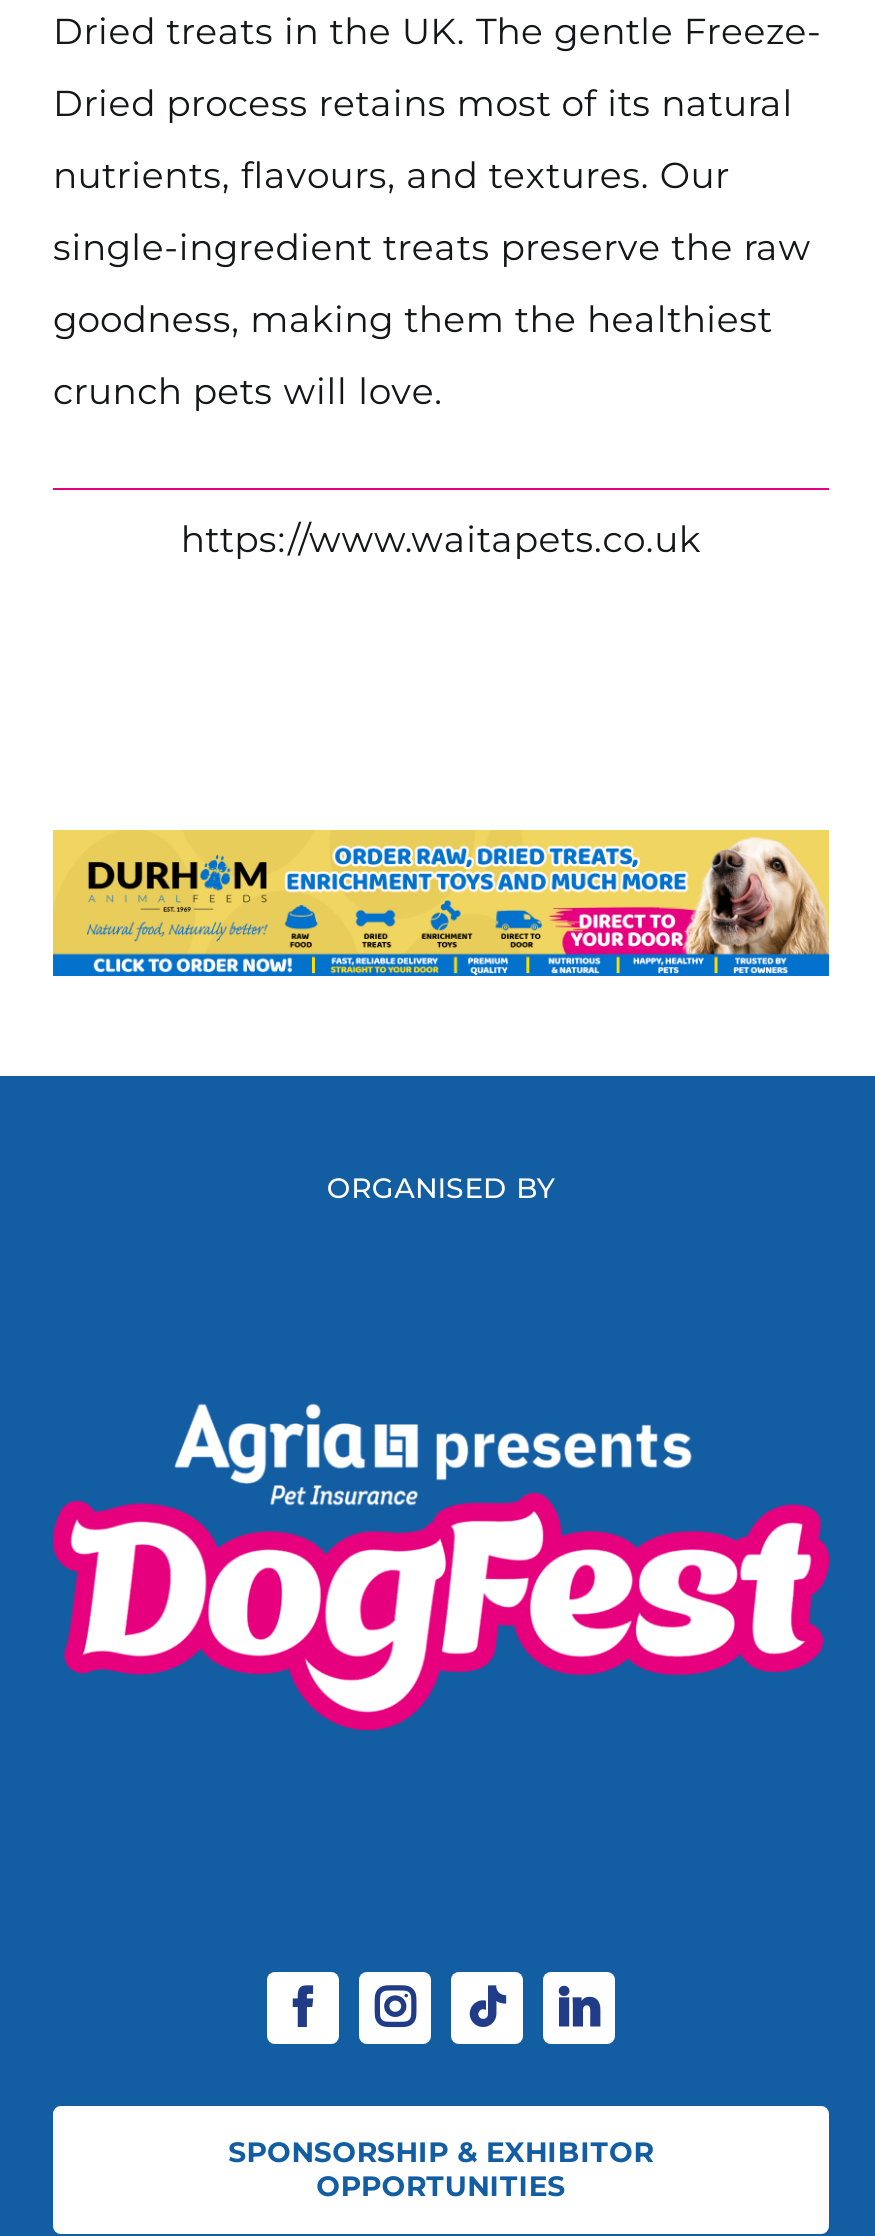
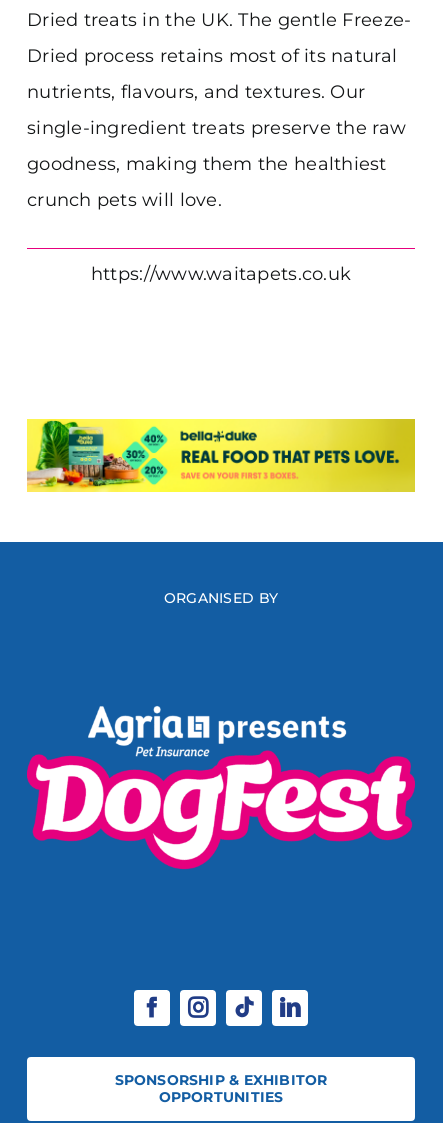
[51,830,831,978] [image] -> [26,419,416,493] [image]

